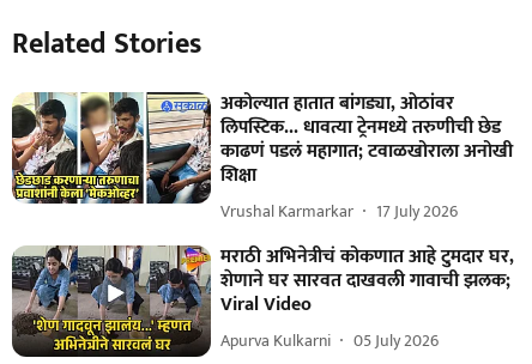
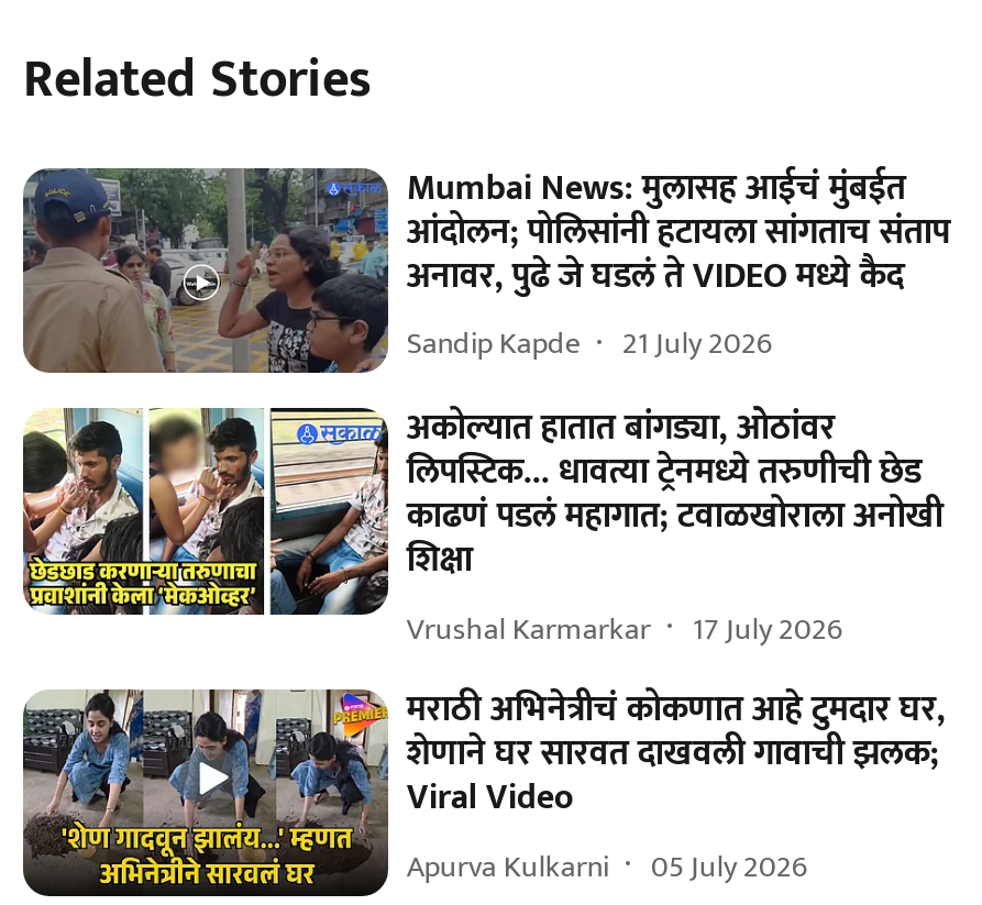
none -> [21,158,950,375] [image] | Mumbai News: मुलासह आईचं मुंबईत | आंदोलन; पोलिसांनी हटायला सांगताच संताप | अनावर, पुढे जे घडलं ते VIDEO मध्ये कैद | Sandip Kapde | 21 July 2026

